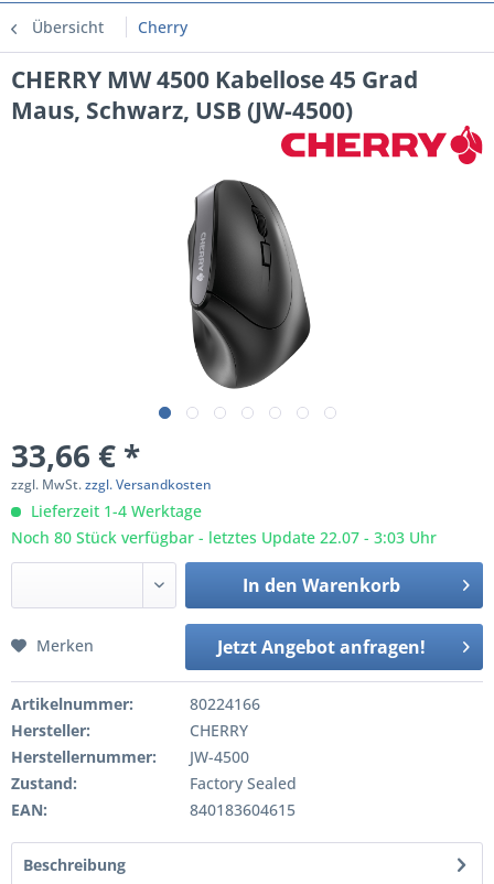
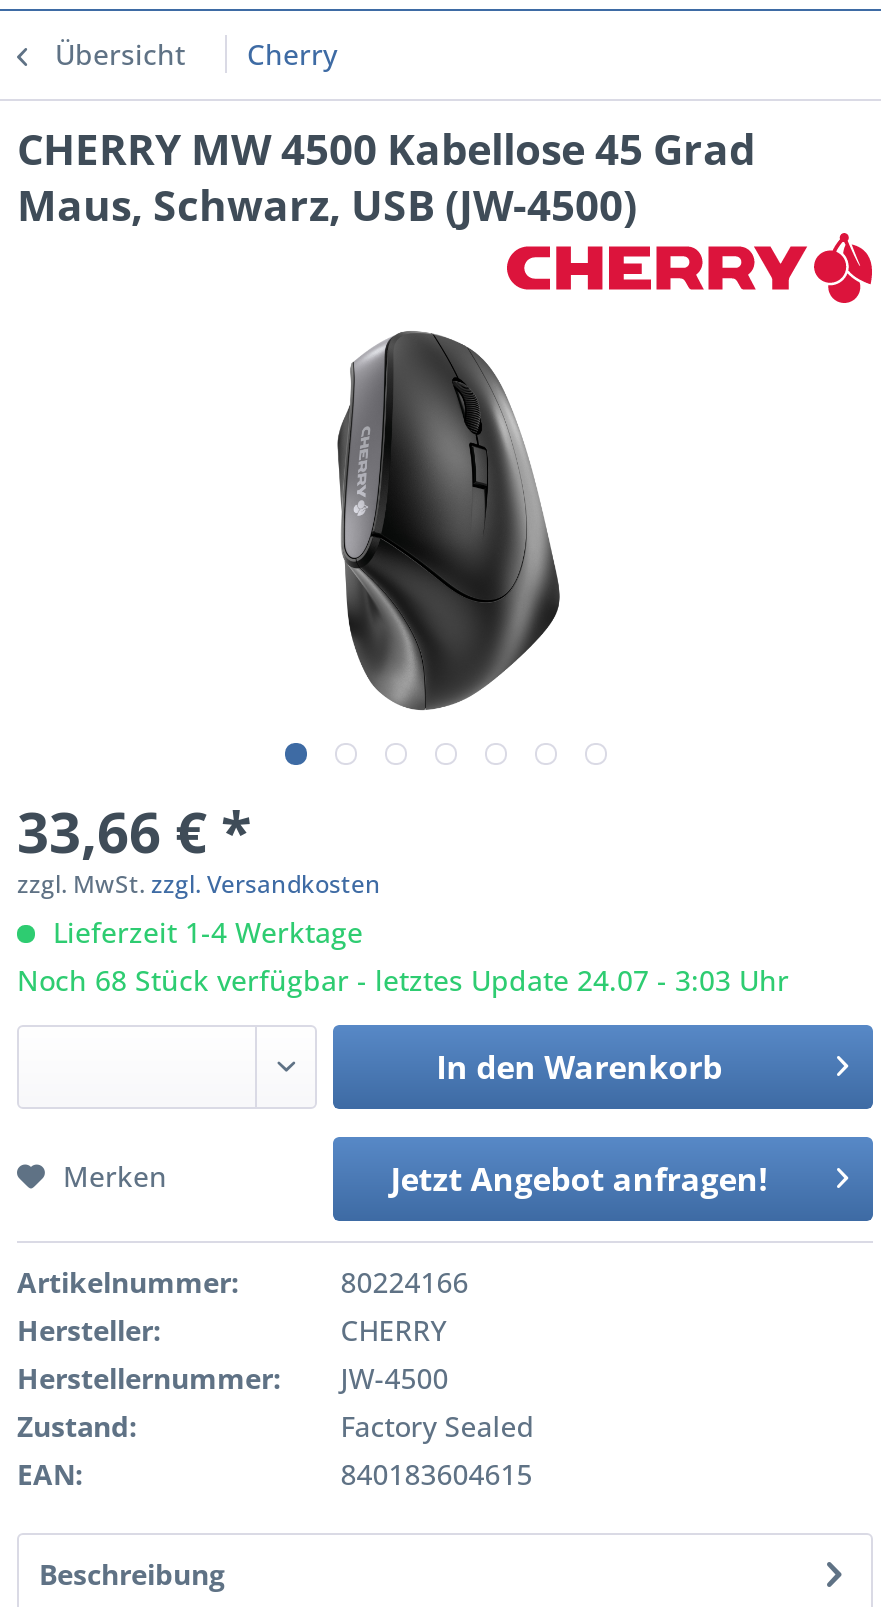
[11,527,437,548] Noch 80 Stück verfügbar - letztes Update 22.07 - 3:03 Uhr -> [17,961,789,999] Noch 68 Stück verfügbar - letztes Update 24.07 - 3:03 Uhr

